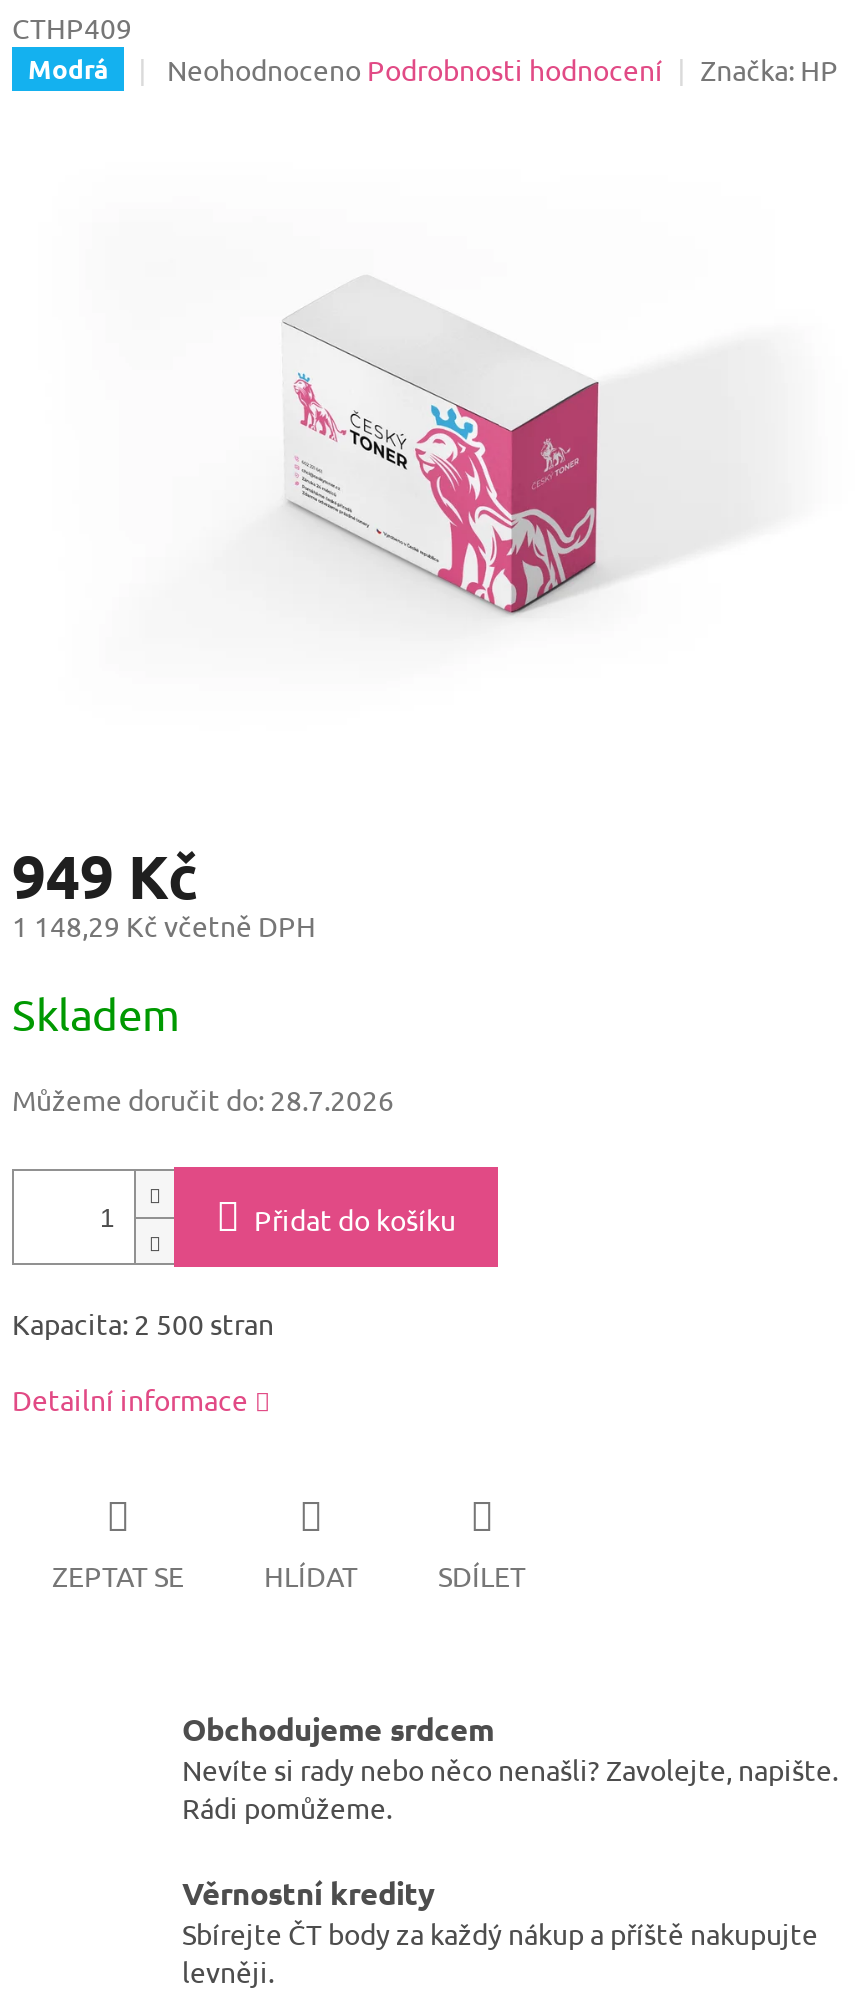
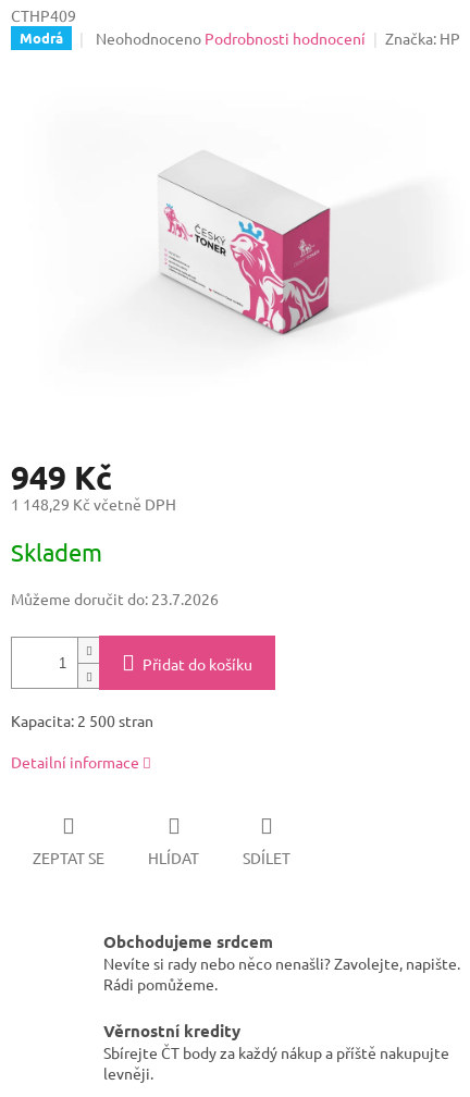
[12,1082,394,1118] Můžeme doručit do: 28.7.2026 -> [11,589,219,609] Můžeme doručit do: 23.7.2026

